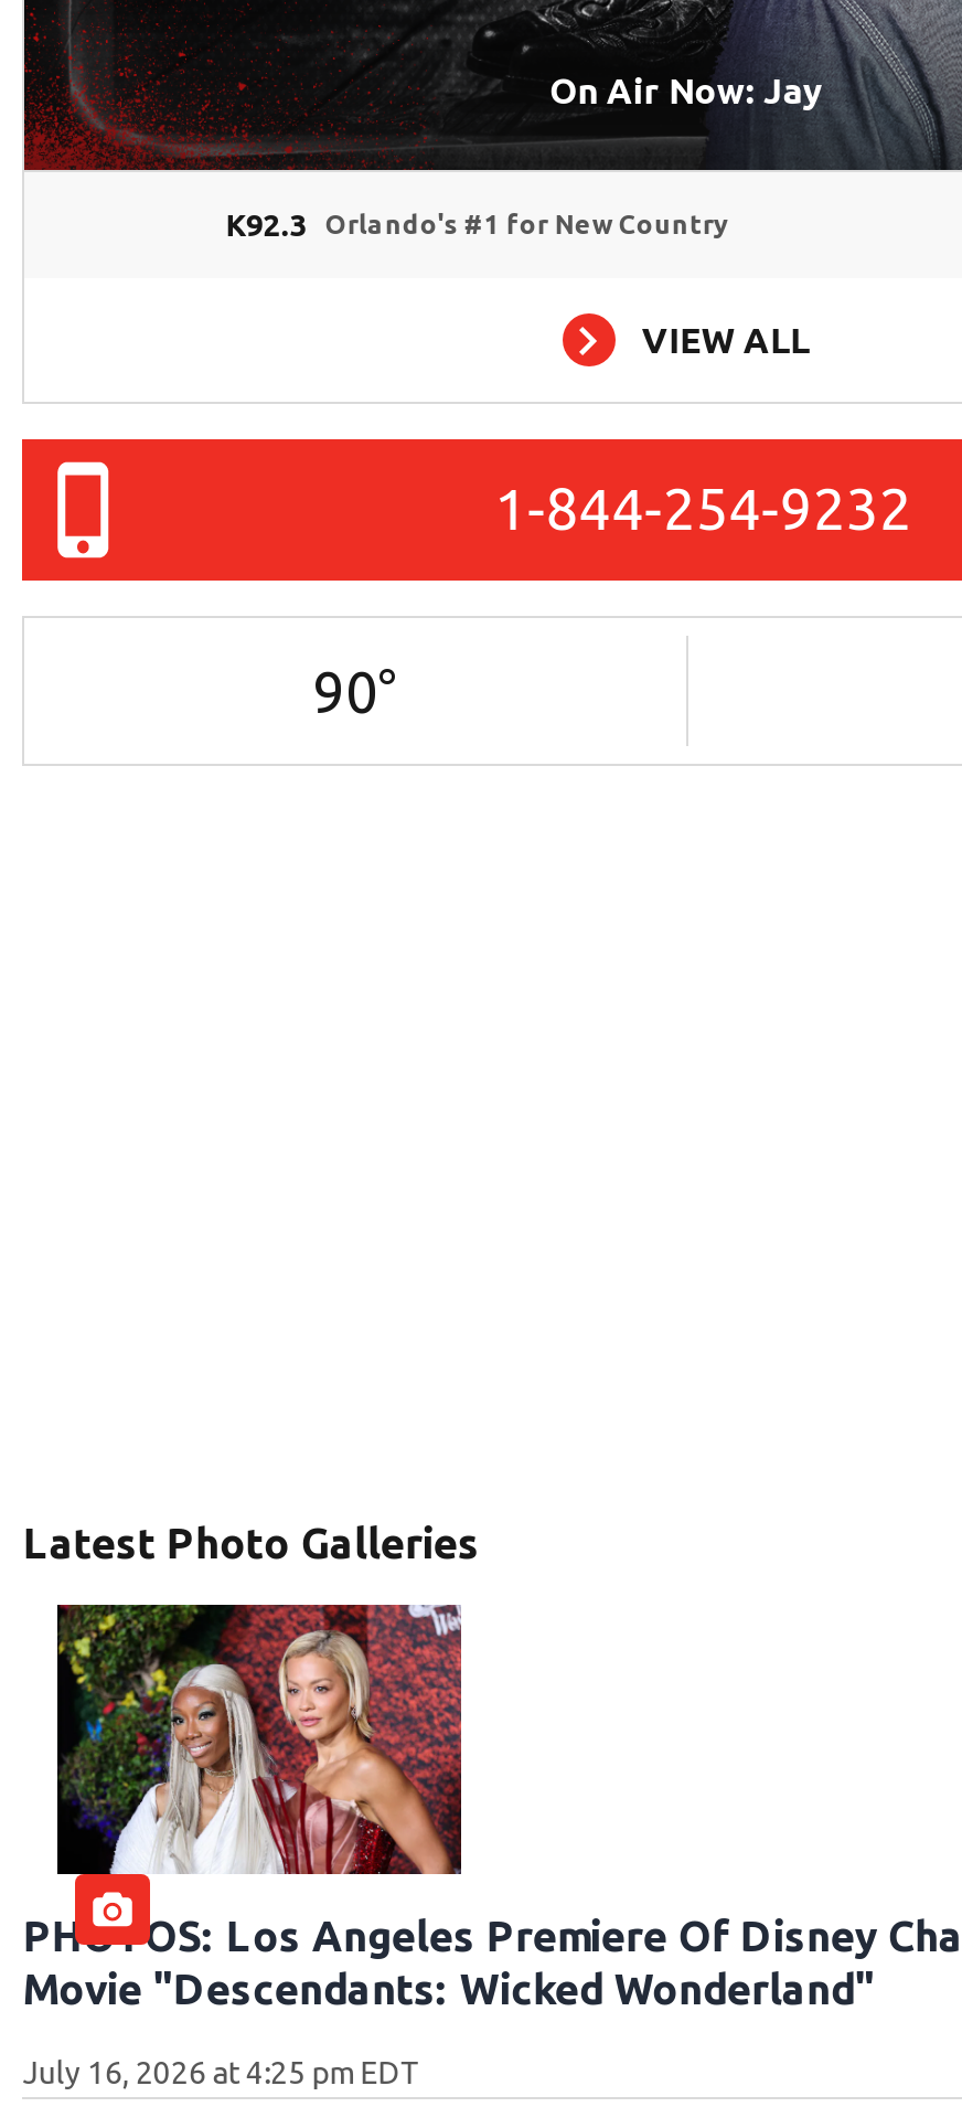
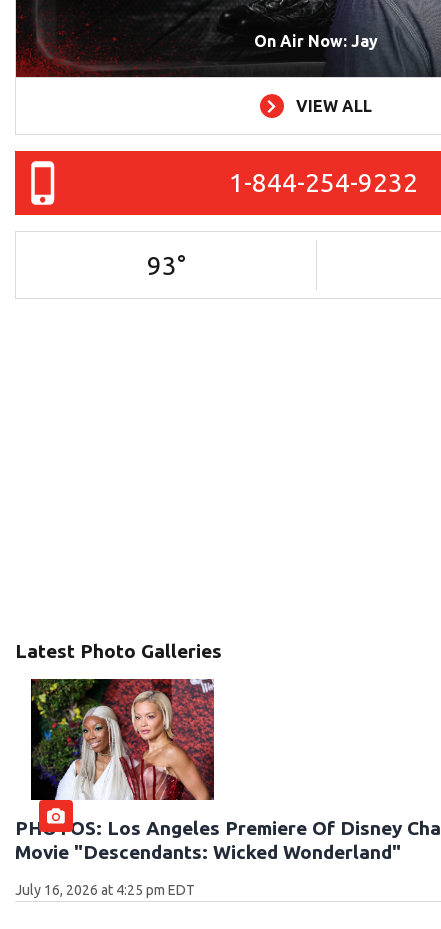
[226,208,729,243] K92.3 | Orlando's #1 for New Country -> none
[312,659,398,723] 90° -> [146,251,185,280] 93°

